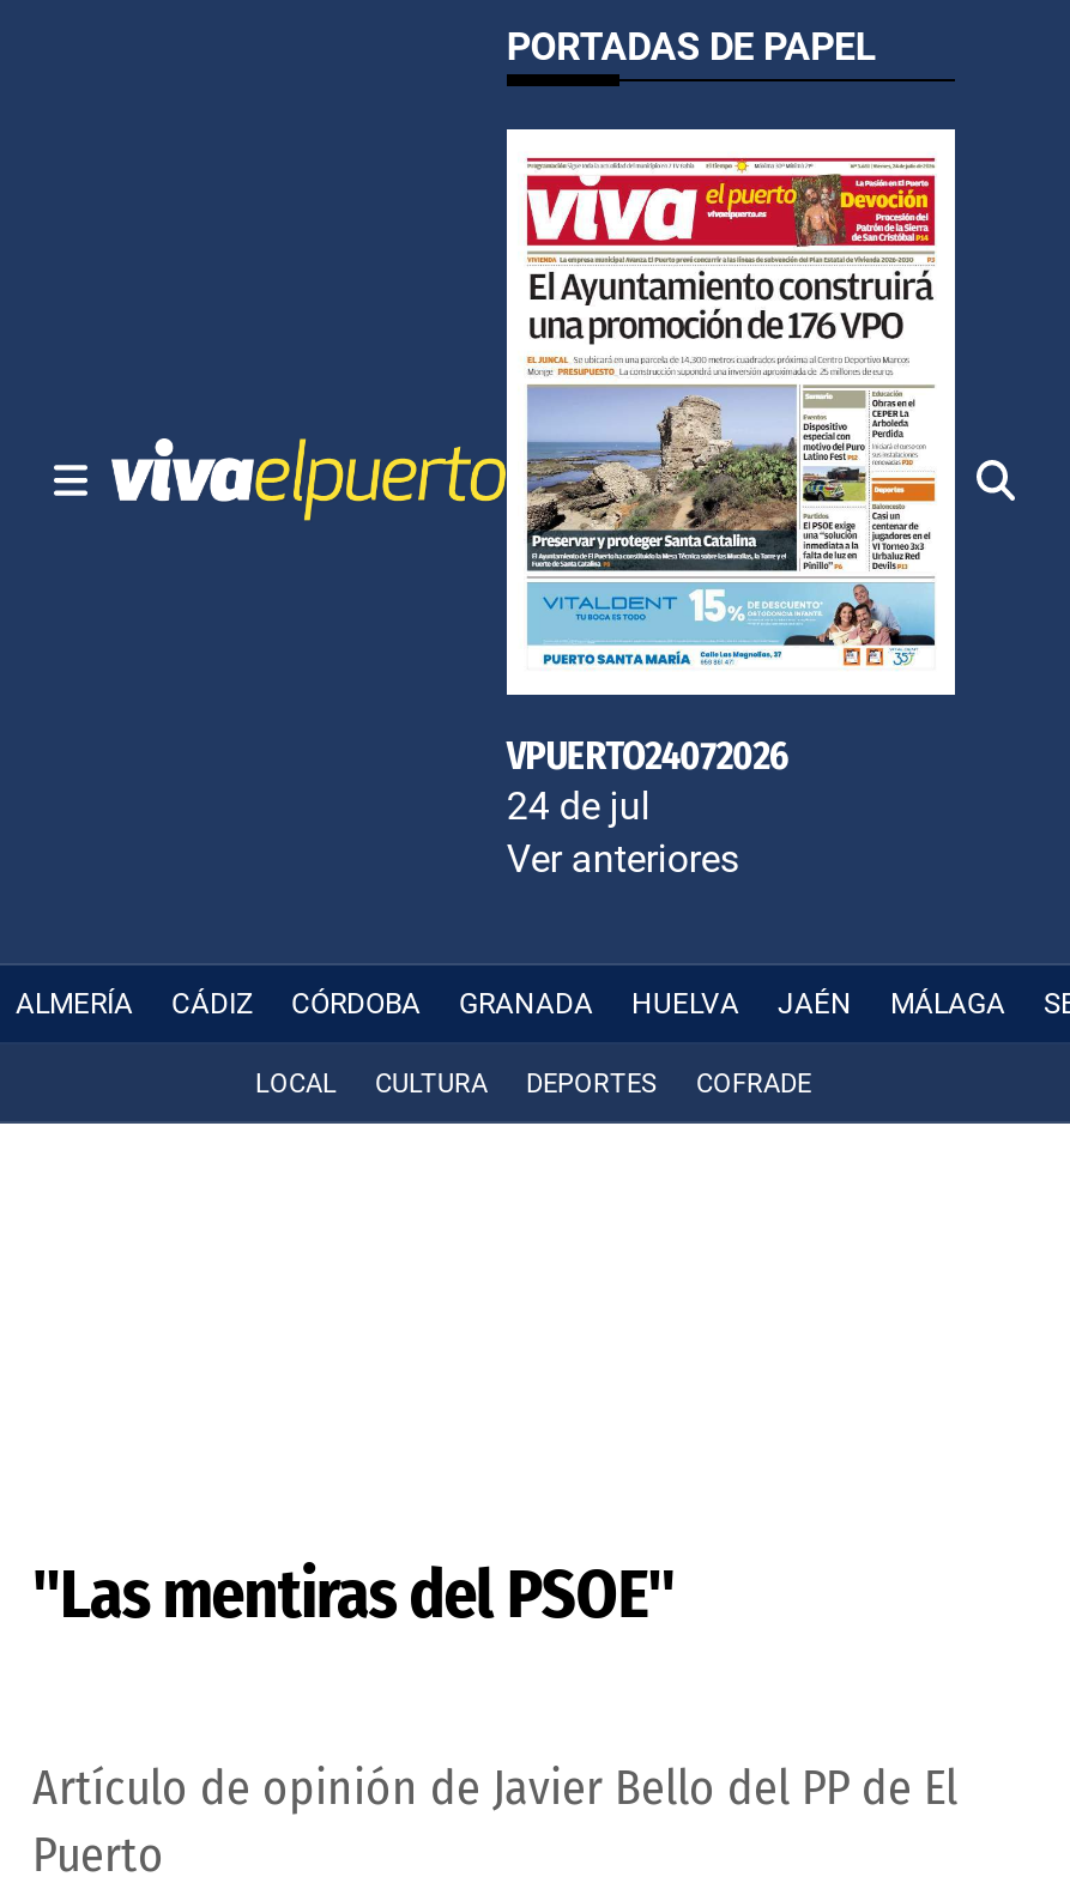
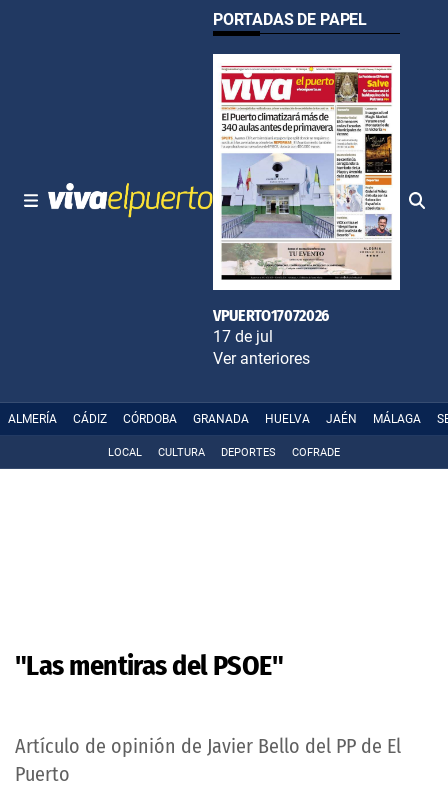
[507,175,938,829] [image] | VPUERTO24072026 | 24 de jul -> [213,72,393,346] [image] | VPUERTO17072026 | 17 de jul

